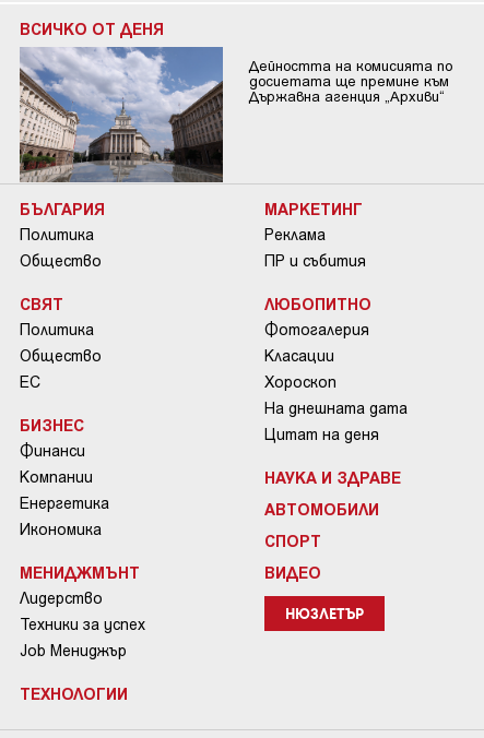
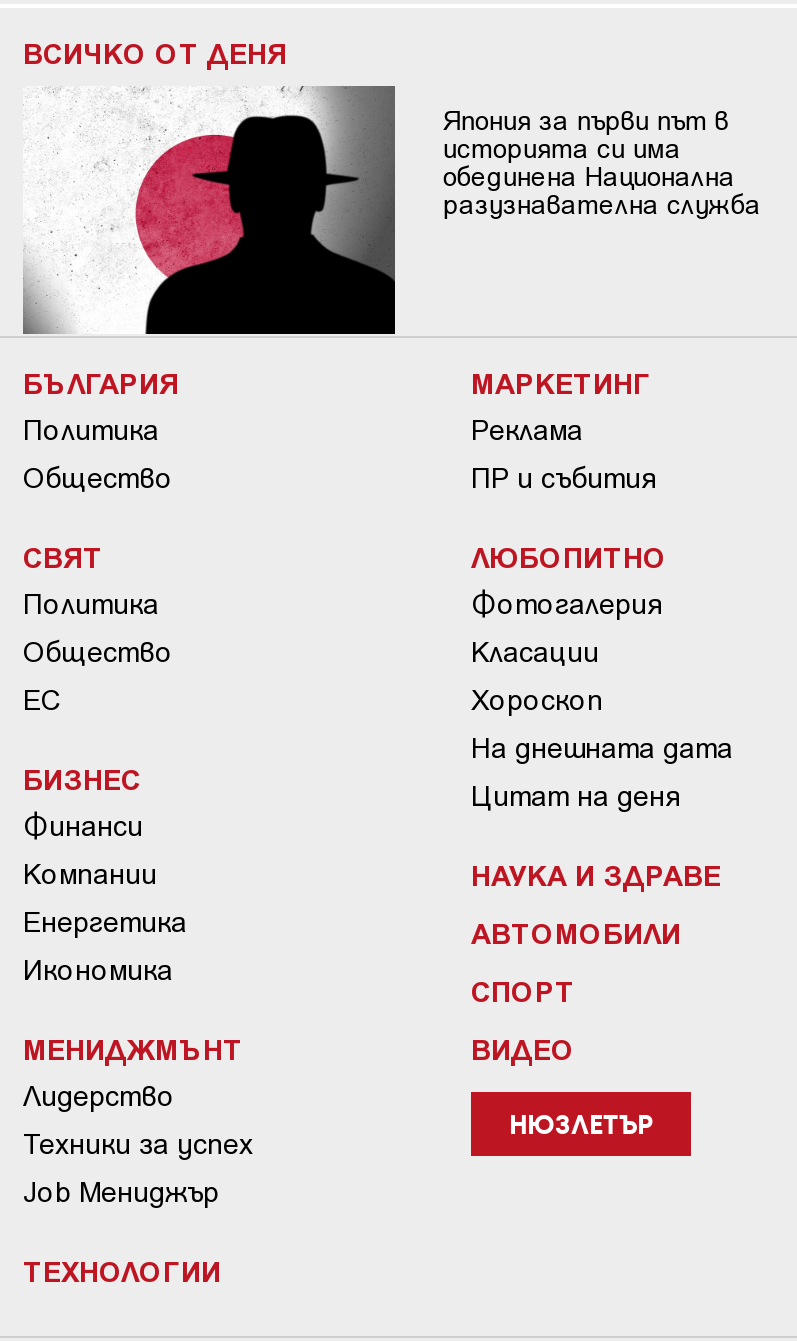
[19,46,452,183] [image] | Дейността на комисията по | досиетата ще премине към | Държавна агенция „Архиви“ -> [23,86,761,334] [image] | Япония за първи път в | историята си има | обединена Национална | разузнавателна служба

